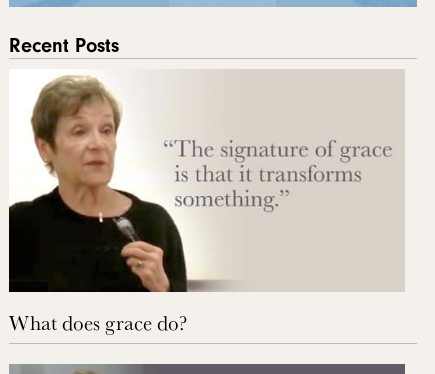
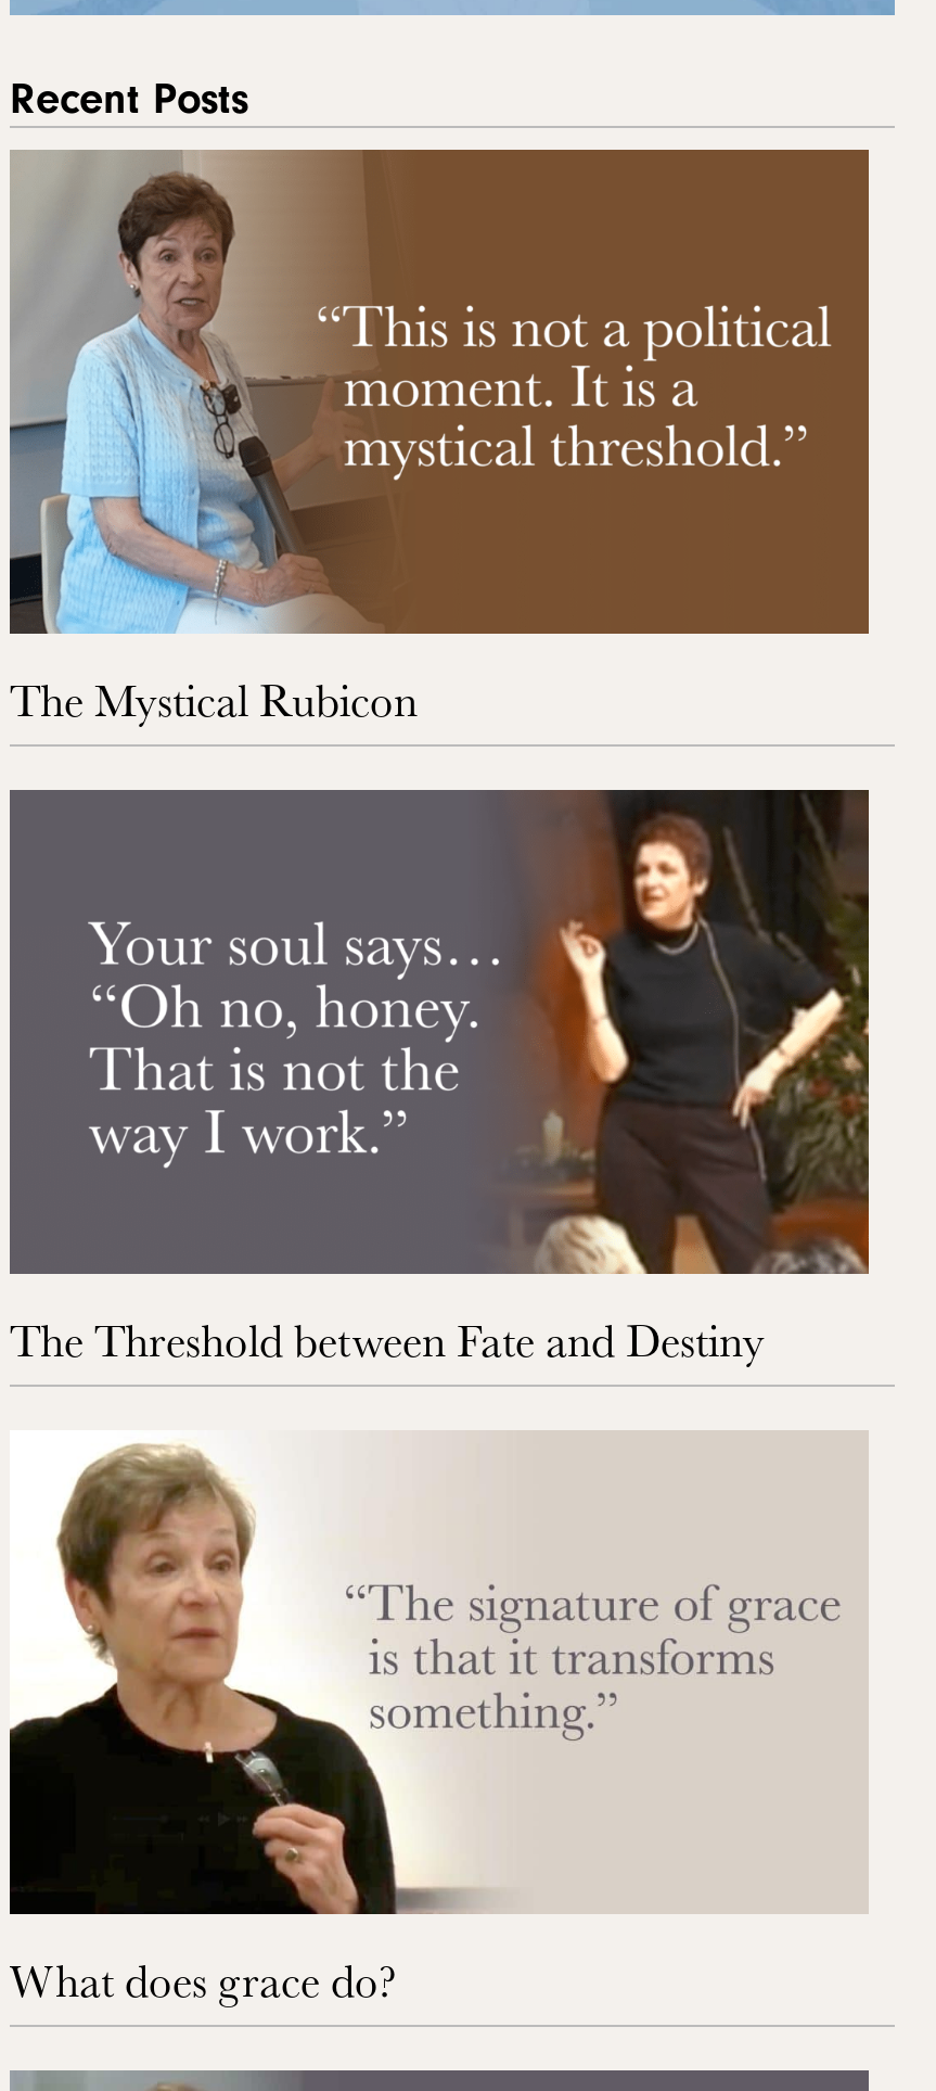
none -> [10,148,871,729] [image] | The Mystical Rubicon
none -> [10,792,869,1369] [image] | The Threshold between Fate and Destiny

